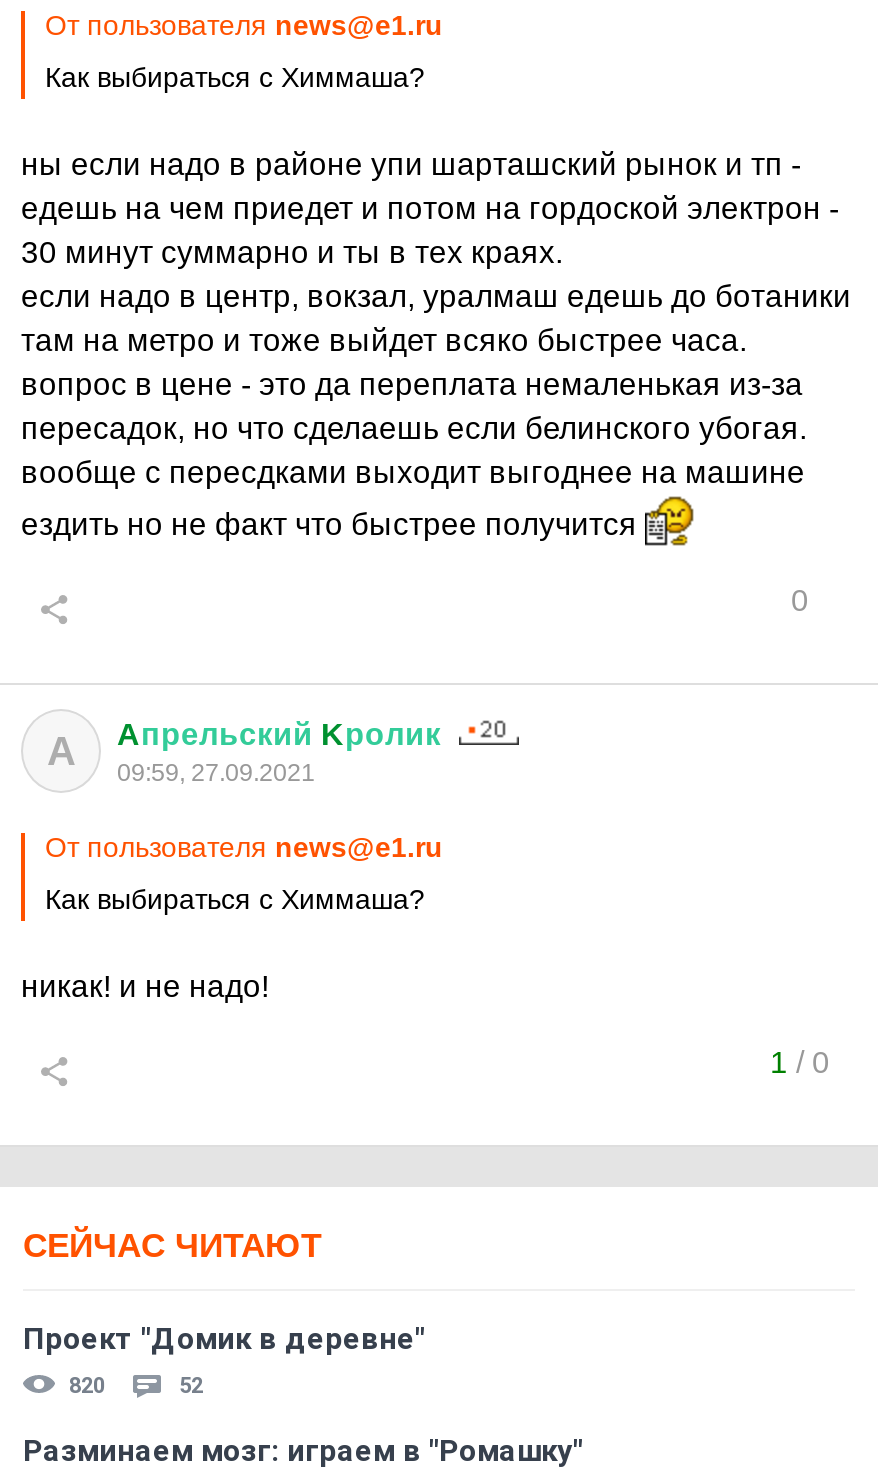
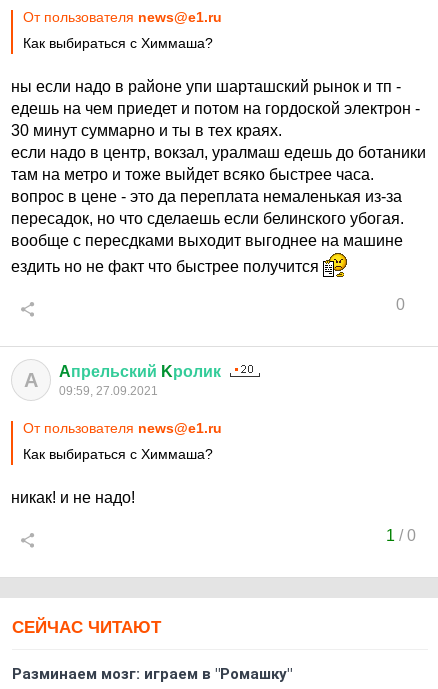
[23,1321,425,1399] Проект "Домик в деревне" | 820 | 52 -> none

